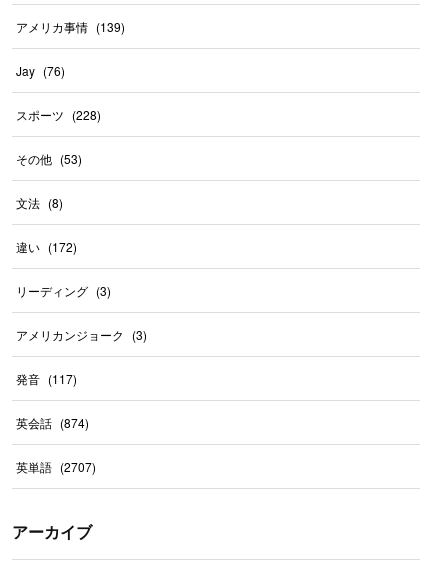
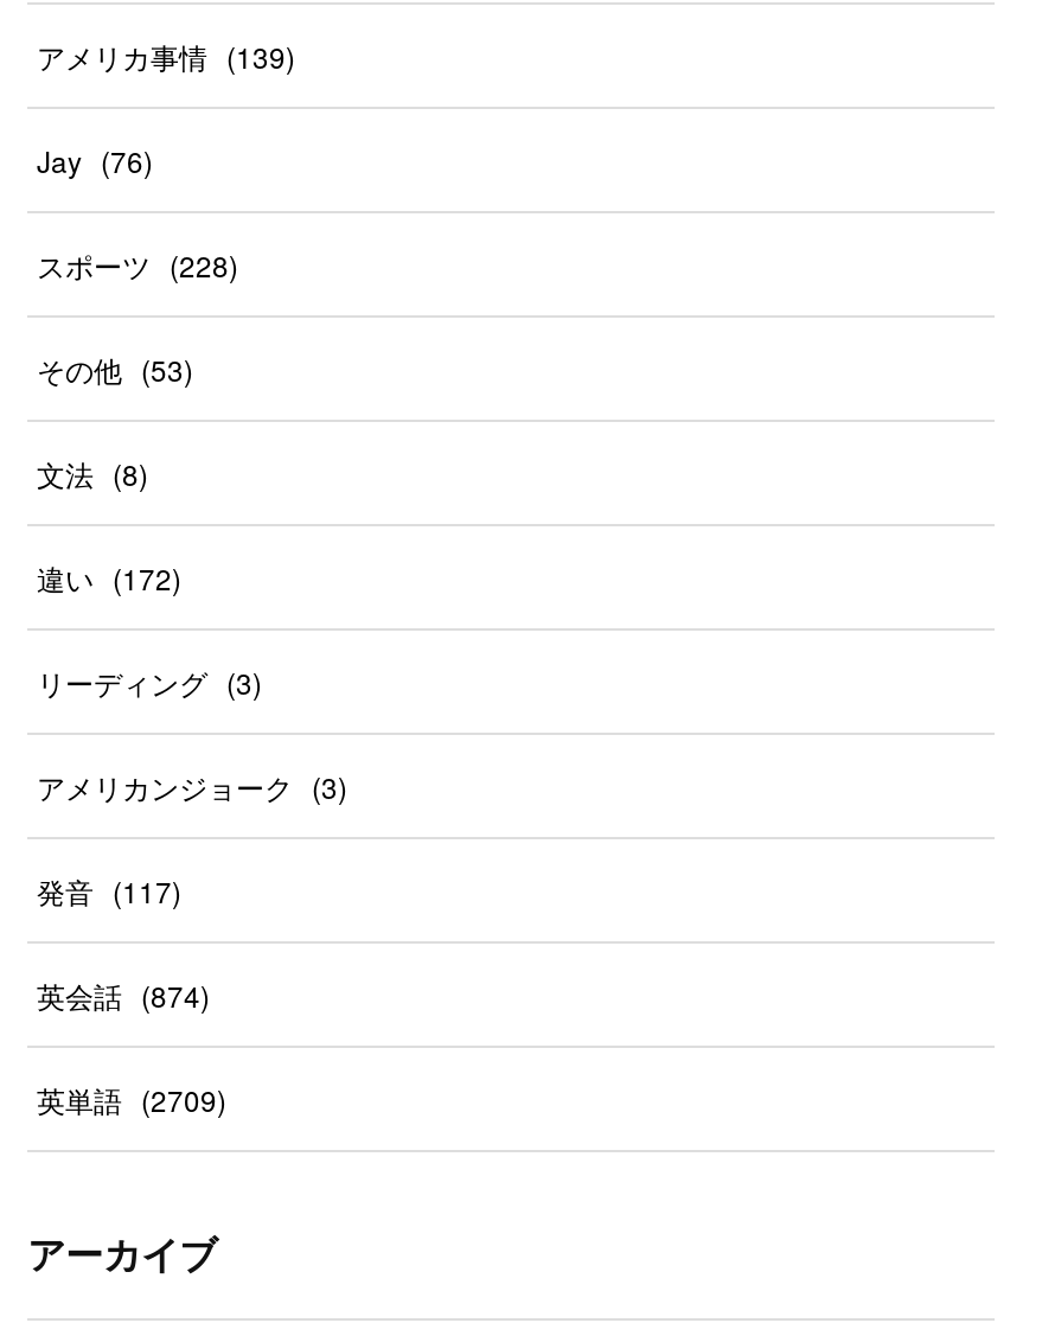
[16,458,96,475] 英単語 (2707) -> [37,1079,226,1119] 英単語 (2709)

